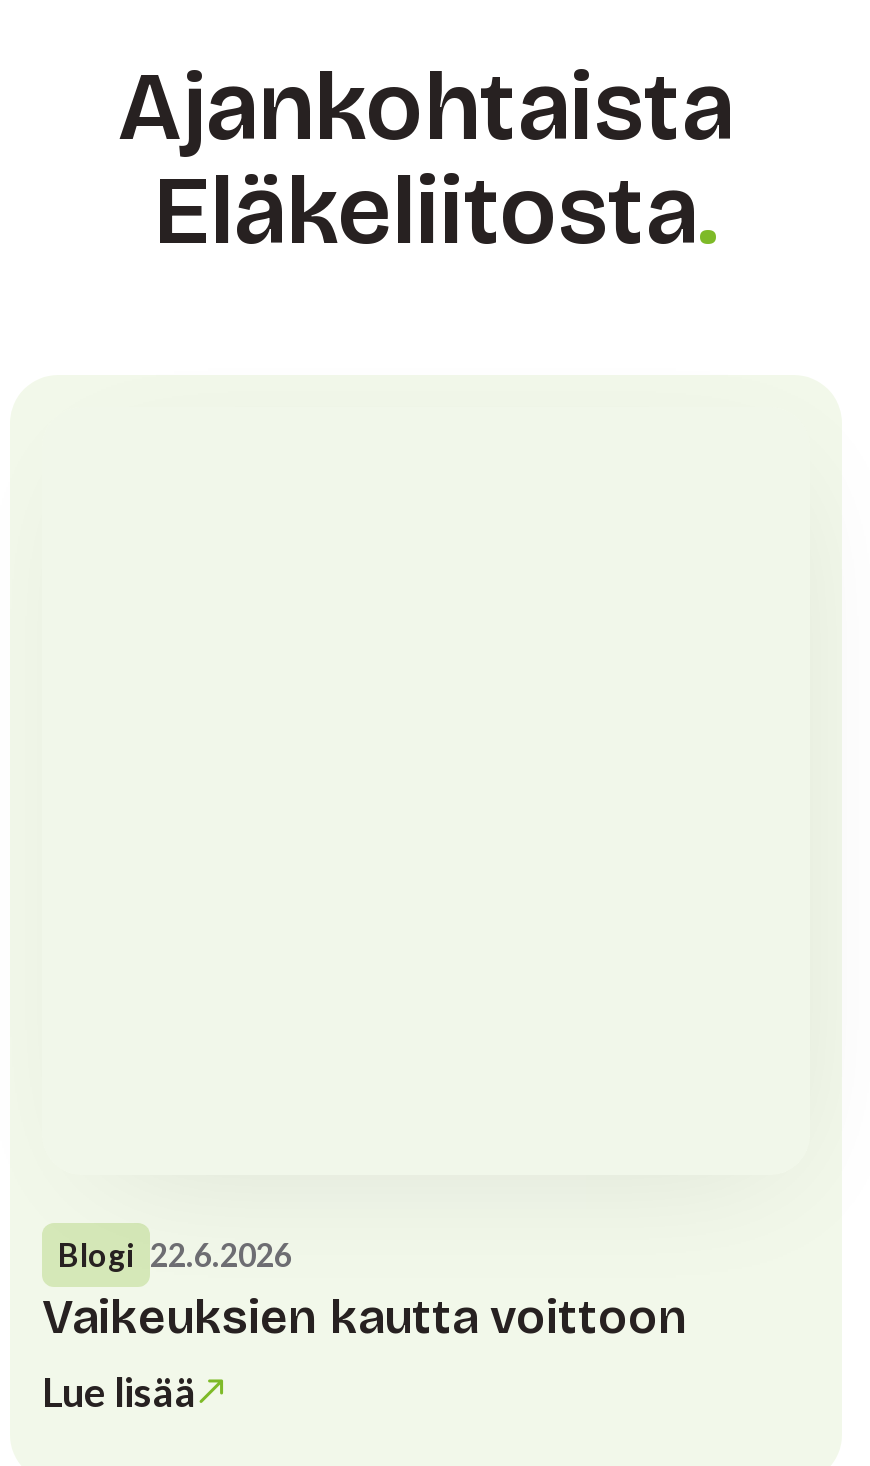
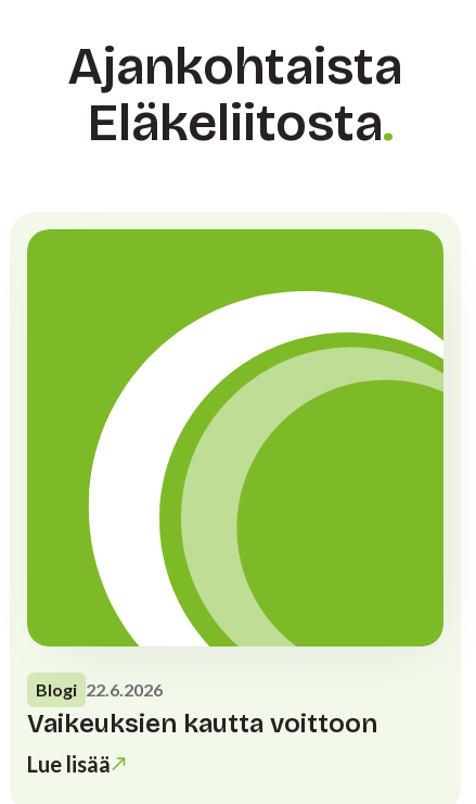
none -> [26,228,445,648] [image]

